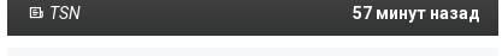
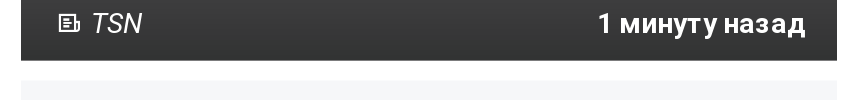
[353,4,480,23] 57 минут назад -> [597,7,807,39] 1 минуту назад

